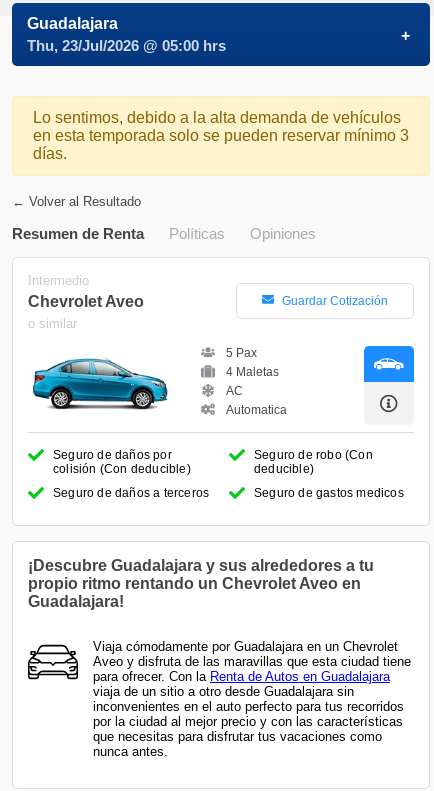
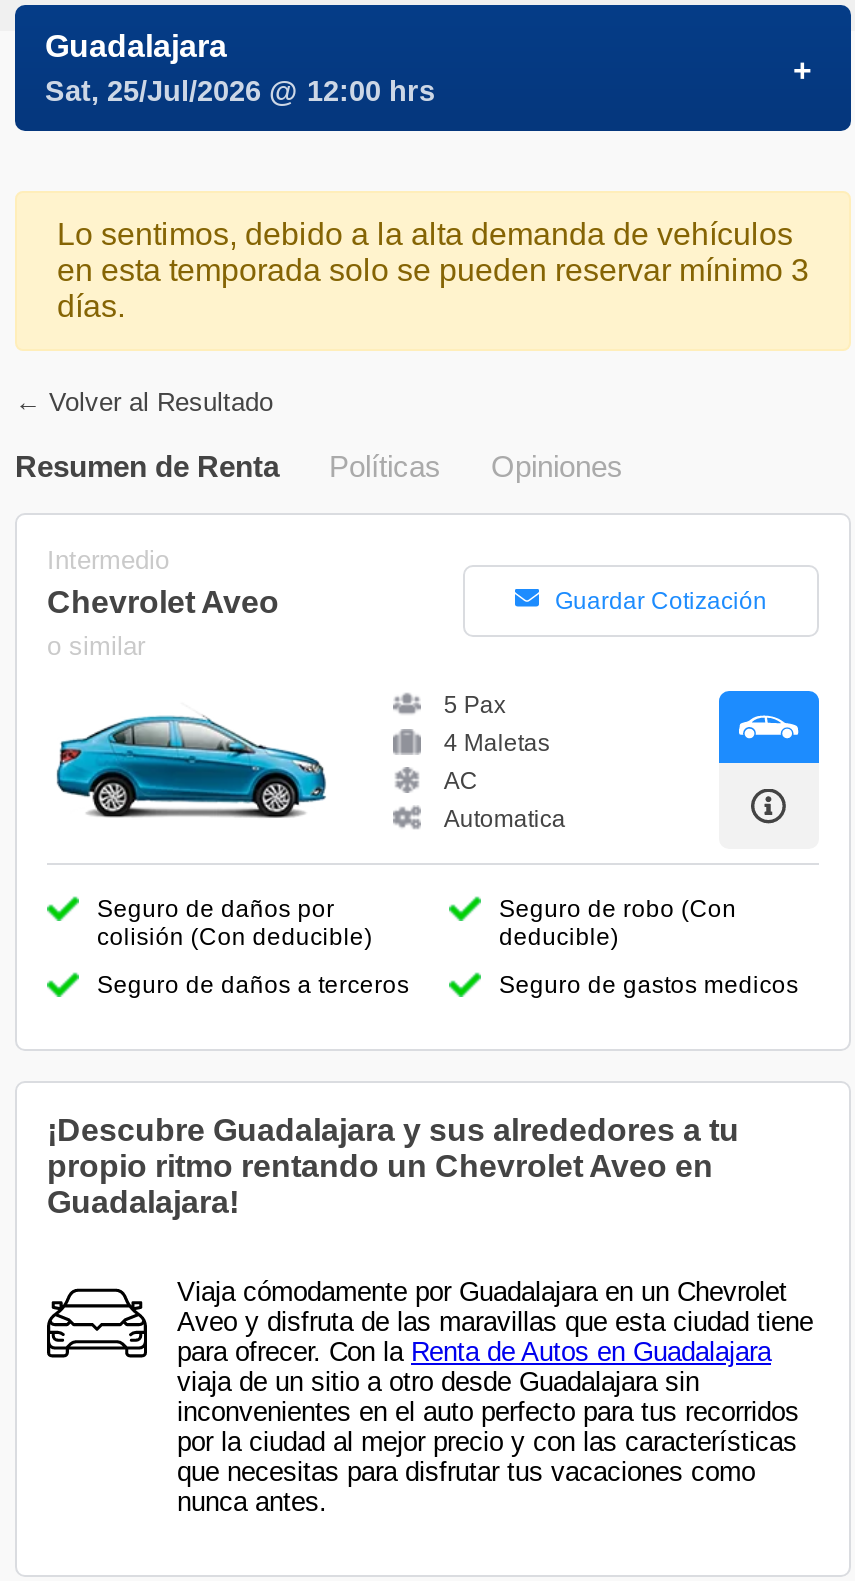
[27,38,226,54] Thu, 23/Jul/2026 @ 05:00 hrs -> [45,75,435,107] Sat, 25/Jul/2026 @ 12:00 hrs

